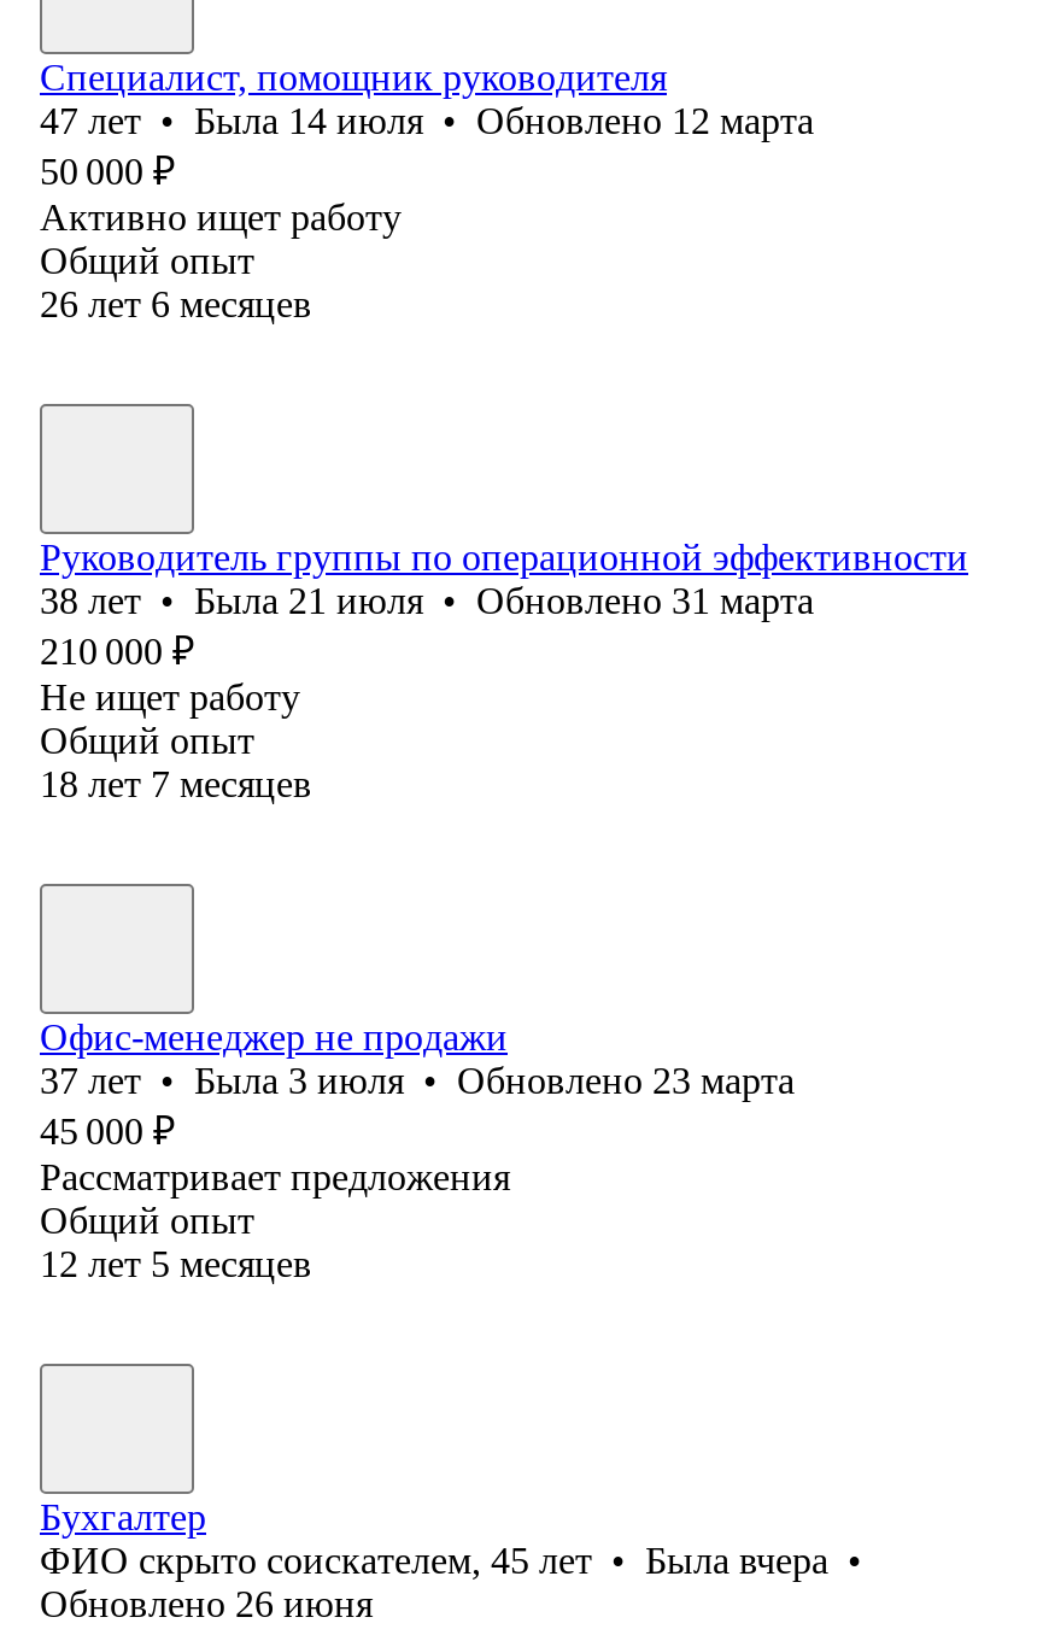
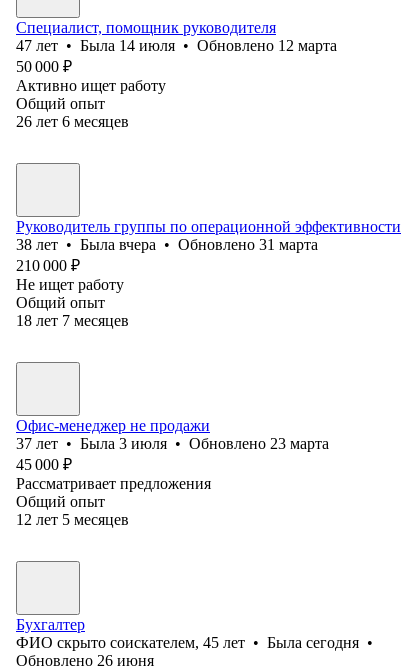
[40,580,814,621] 38 лет • Была 21 июля • Обновлено 31 марта -> [16,236,318,253] 38 лет • Была вчера • Обновлено 31 марта
[40,1540,862,1581] ФИО скрыто соискателем, 45 лет • Была вчера • -> [16,634,373,651] ФИО скрыто соискателем, 45 лет • Была сегодня •

